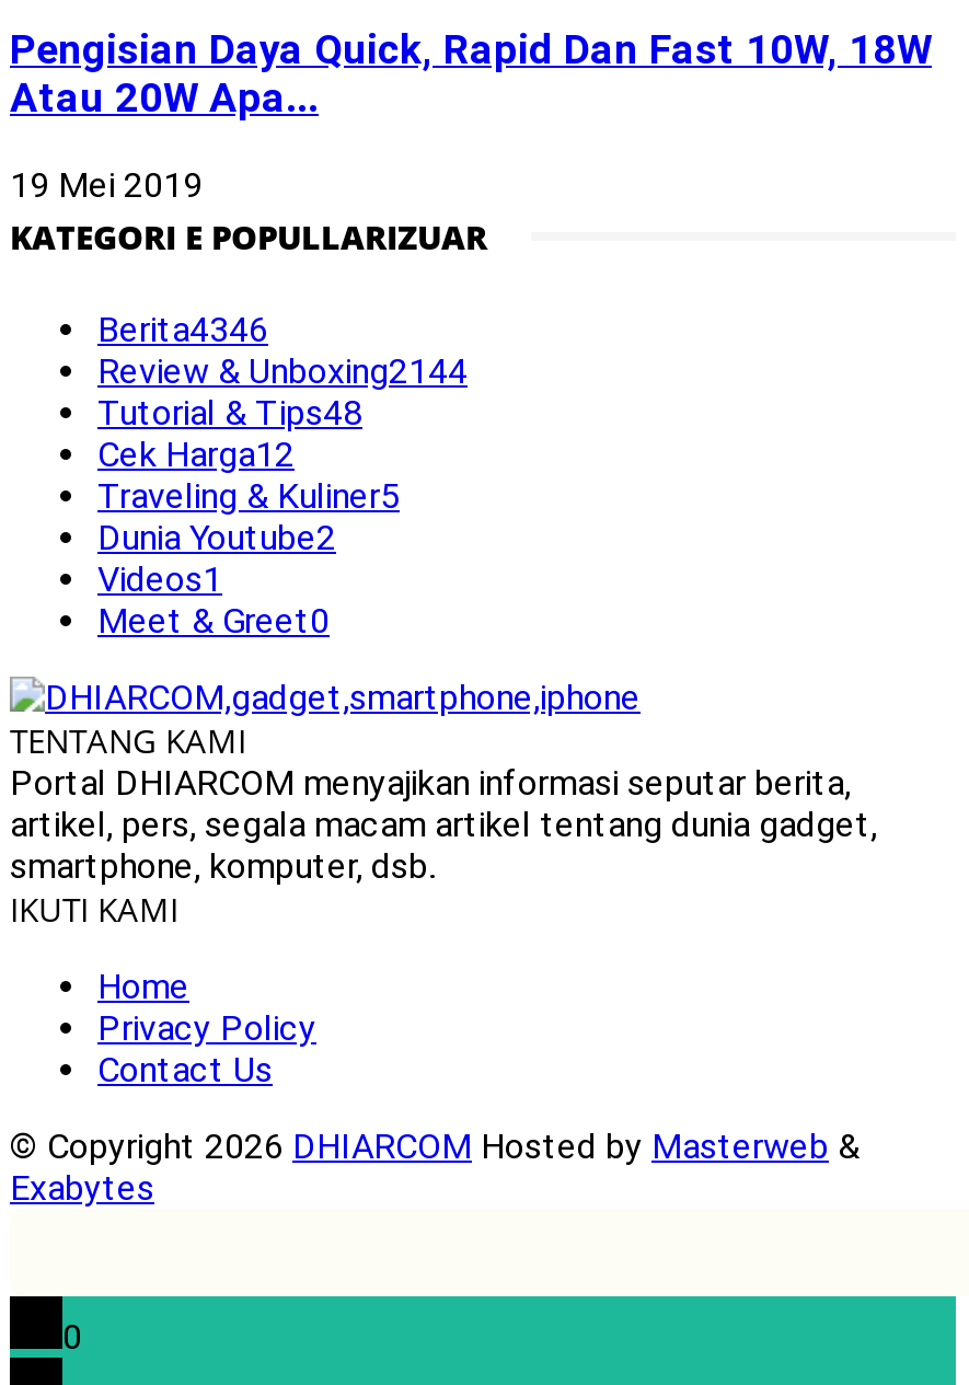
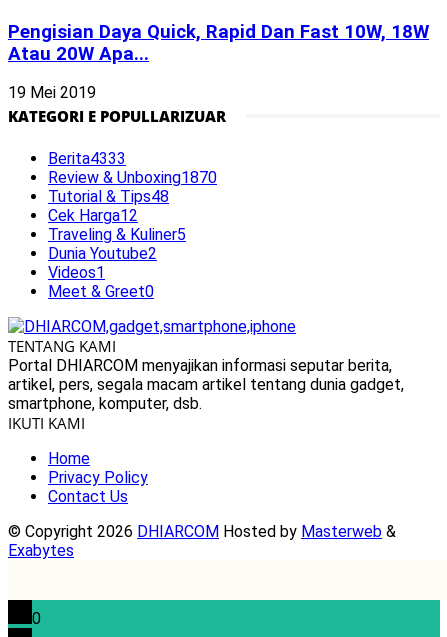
[97,309,268,350] Berita4346 -> [48,149,126,168] Berita4333
[97,350,468,392] Review & Unboxing2144 -> [48,168,217,187] Review & Unboxing1870

